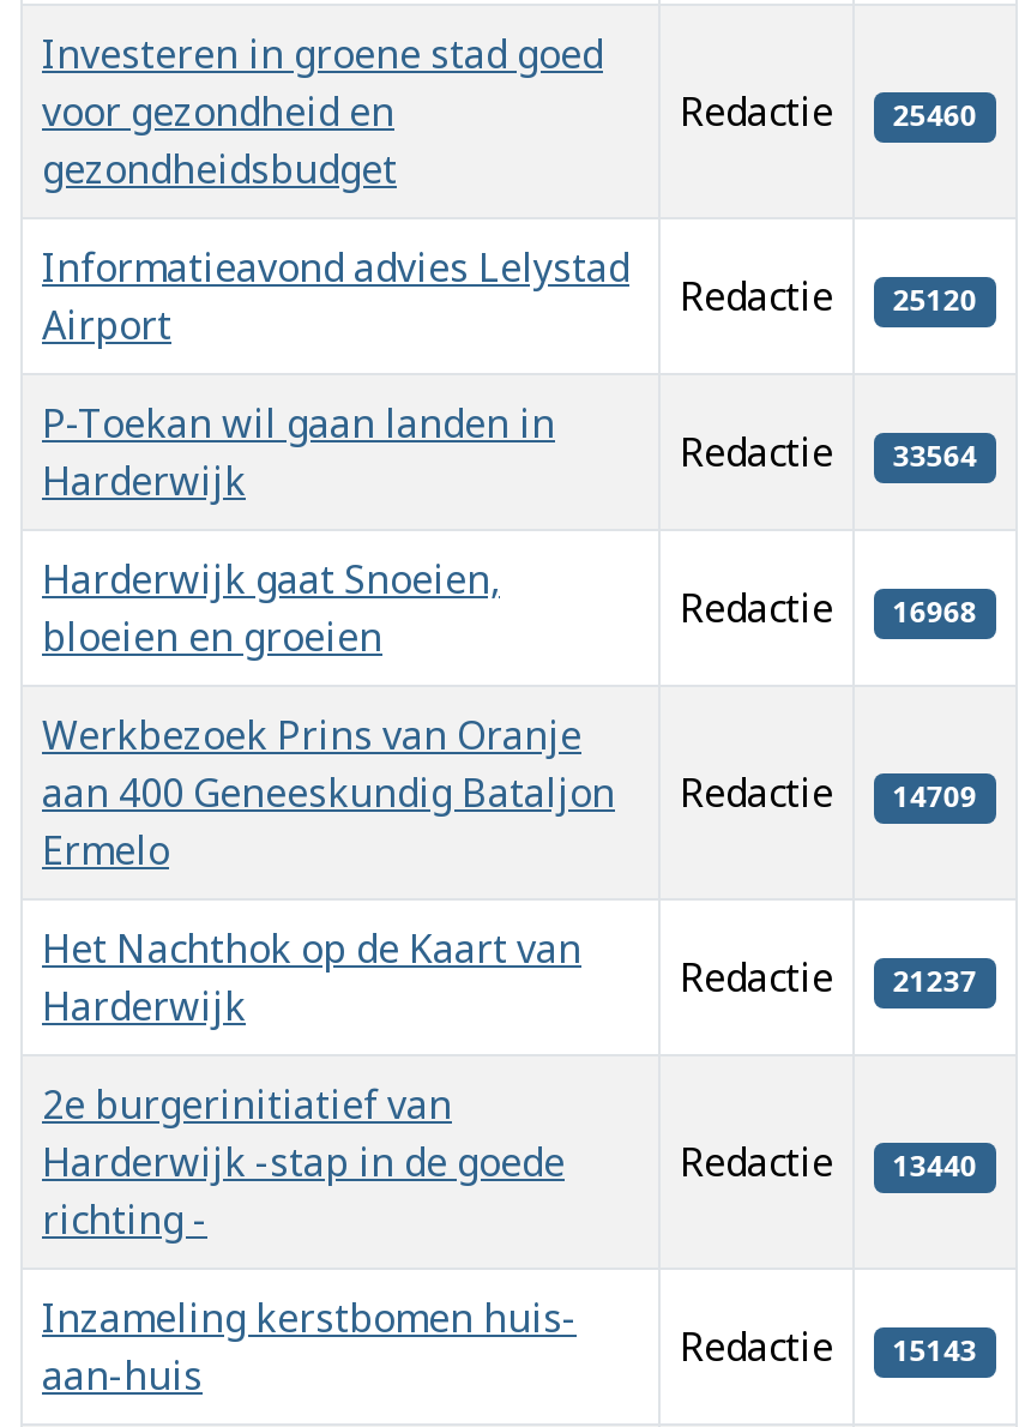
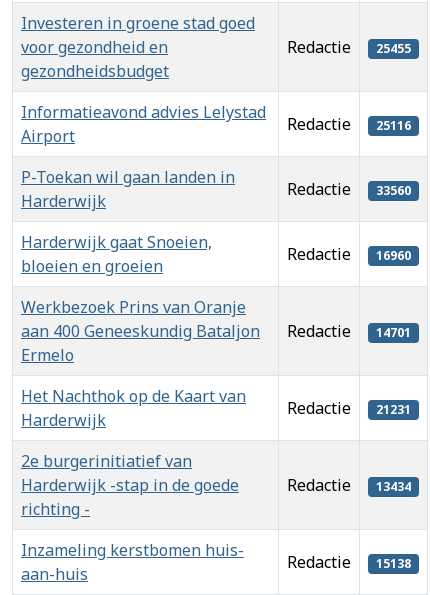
[680,86,977,139] Redactie 25460 -> [287,36,411,58] Redactie 25455
[680,271,977,324] Redactie 25120 -> [287,113,411,135] Redactie 25116
[680,427,977,479] Redactie 33564 -> [287,178,411,200] Redactie 33560
[680,583,977,635] Redactie 16968 -> [287,243,411,265] Redactie 16960
[42,767,977,820] aan 400 Geneeskundig Bataljon Redactie 14709 -> [21,320,411,342] aan 400 Geneeskundig Bataljon Redactie 14701
[680,952,977,1005] Redactie 21237 -> [287,397,411,419] Redactie 21231
[680,1137,977,1189] Redactie 13440 -> [287,474,411,496] Redactie 13434
[680,1321,977,1374] Redactie 15143 -> [287,551,411,573] Redactie 15138

